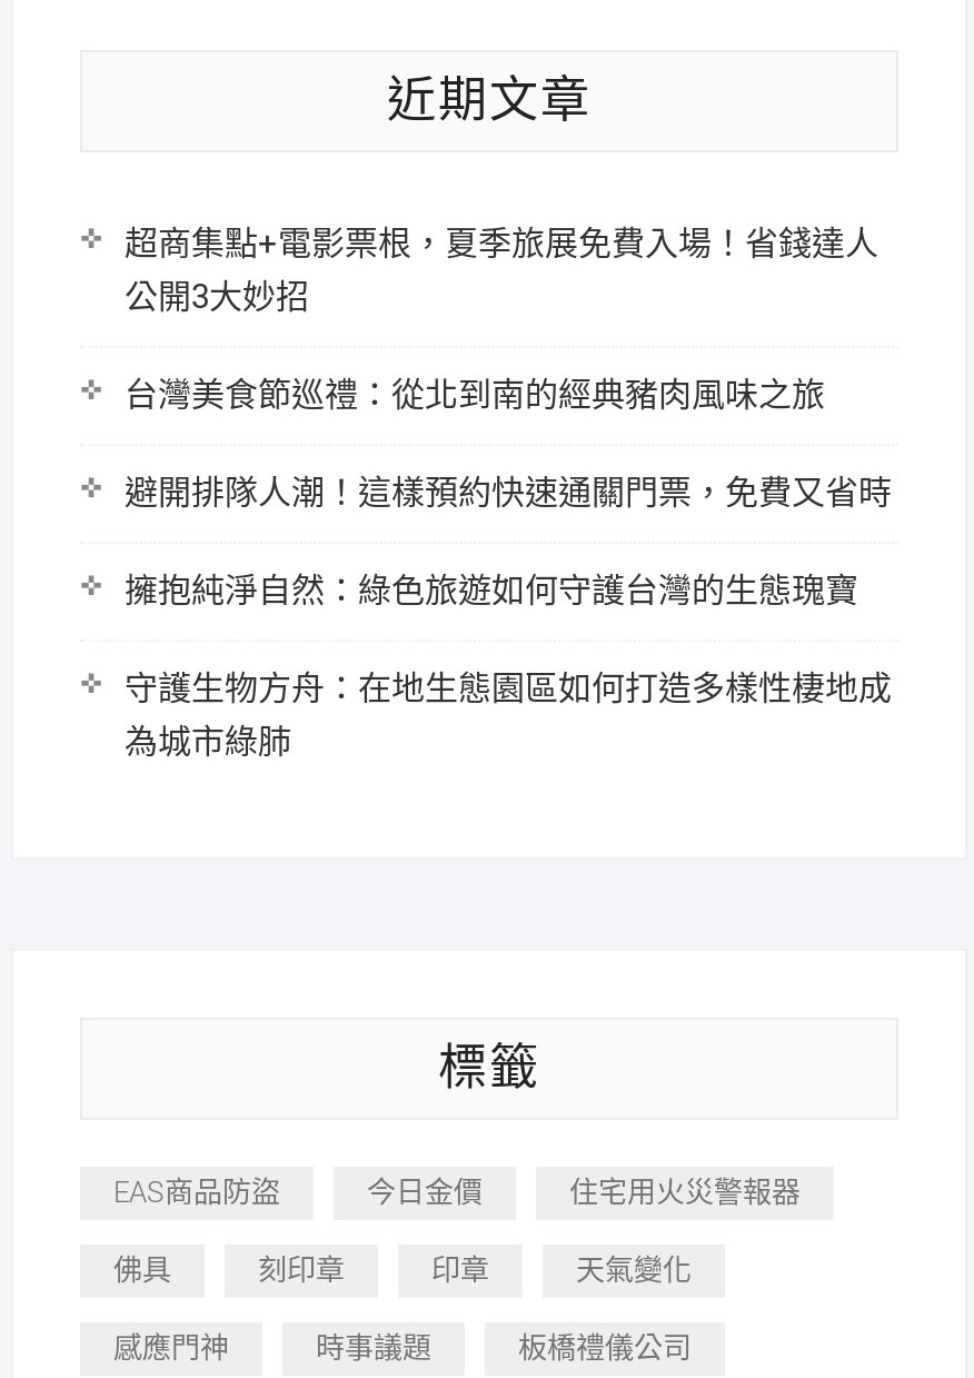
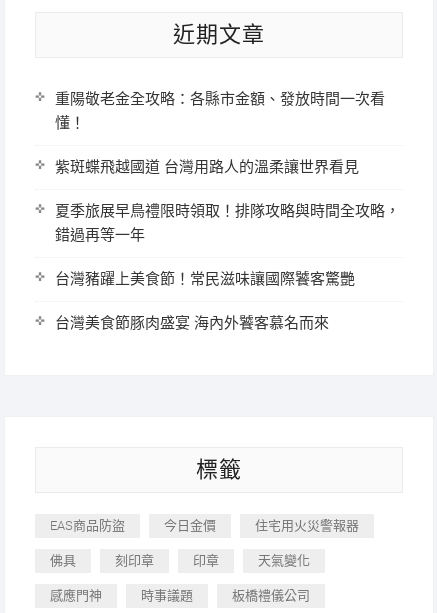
[125,224,878,317] 超商集點+電影票根，夏季旅展免費入場！省錢達人 | 公開3大妙招 -> [55,90,385,132] 重陽敬老金全攻略：各縣市金額、發放時間一次看 | 懂！
[125,375,825,415] 台灣美食節巡禮：從北到南的經典豬肉風味之旅 -> [55,158,359,176] 紫斑蝶飛越國道 台灣用路人的溫柔讓世界看見
[125,473,892,513] 避開排隊人潮！這樣預約快速通關門票，免費又省時 -> [55,202,400,244] 夏季旅展早鳥禮限時領取！排隊攻略與時間全攻略， | 錯過再等一年
[125,571,858,611] 擁抱純淨自然：綠色旅遊如何守護台灣的生態瑰寶 -> [55,270,355,288] 台灣豬躍上美食節！常民滋味讓國際饕客驚艷
[125,668,892,762] 守護生物方舟：在地生態園區如何打造多樣性棲地成 | 為城市綠肺 -> [55,314,329,332] 台灣美食節豚肉盛宴 海內外饕客慕名而來

